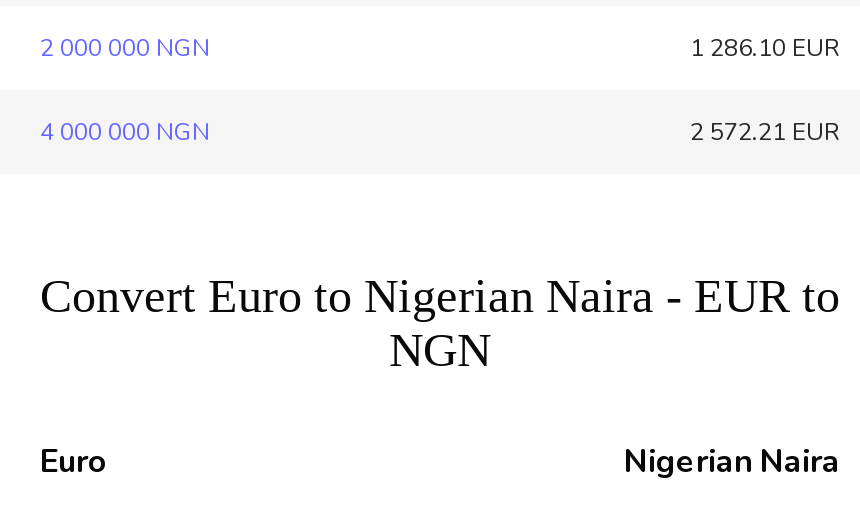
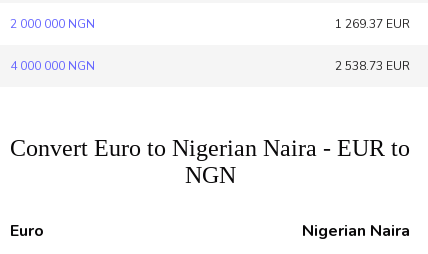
[690,32,840,64] 1 286.10 EUR -> [335,16,410,32] 1 269.37 EUR
[690,116,840,148] 2 572.21 EUR -> [335,58,410,74] 2 538.73 EUR

